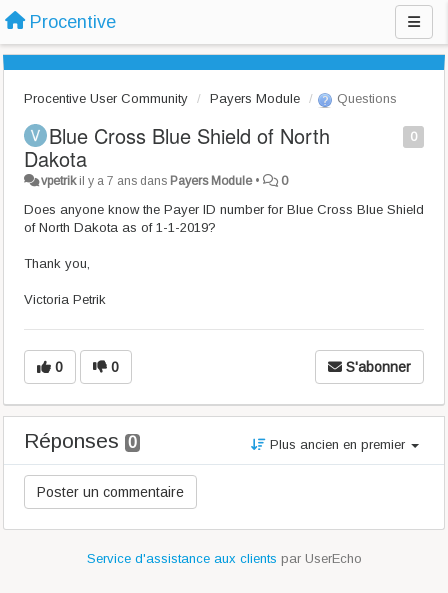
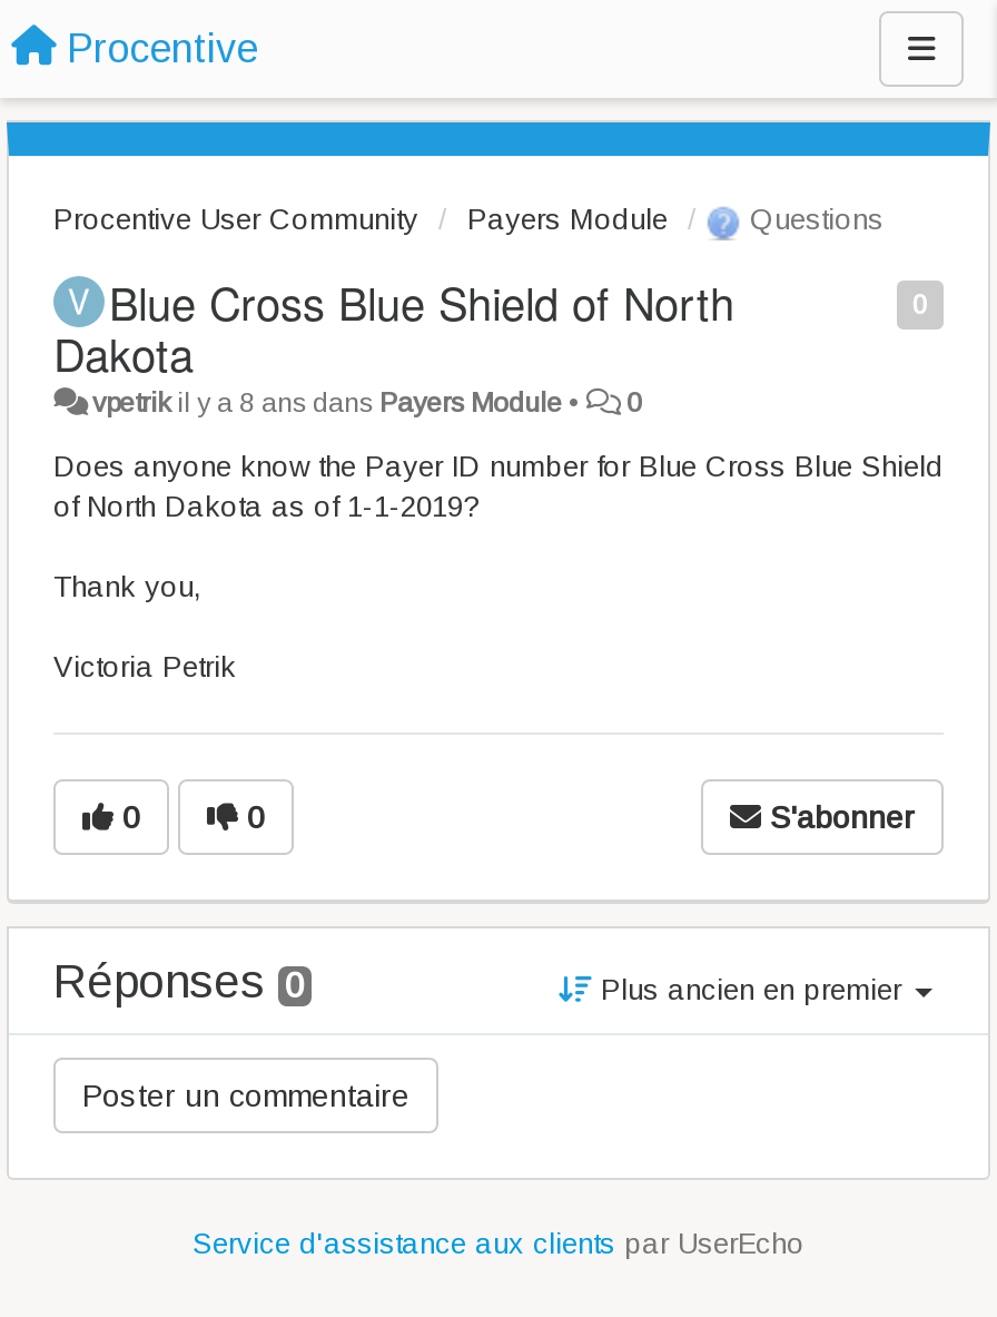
[41,174,263,188] vpetrik il y a 7 ans dans Payers Module • -> [92,387,586,419] vpetrik il y a 8 ans dans Payers Module •

